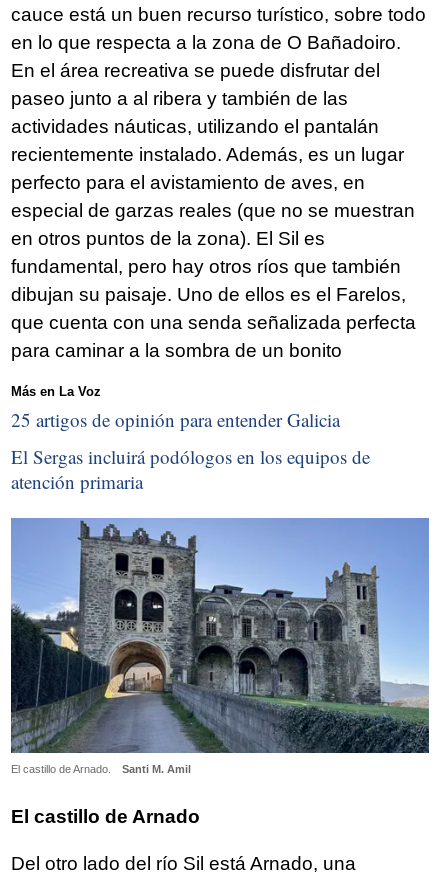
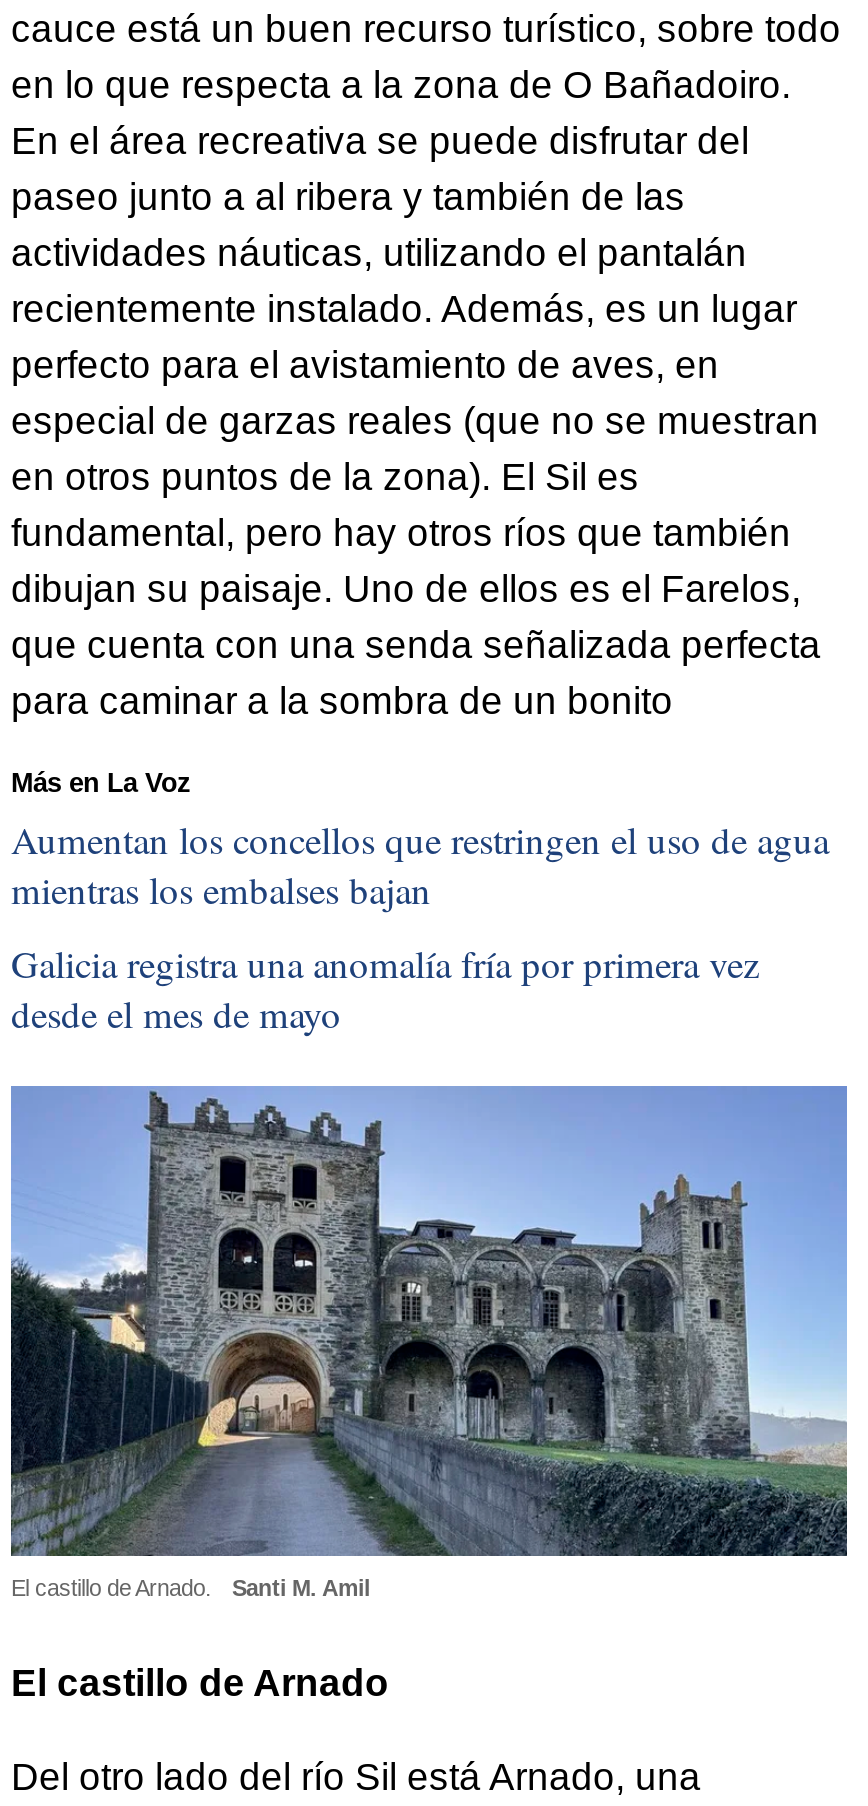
[11,407,340,432] 25 artigos de opinión para entender Galicia -> [11,813,829,913] Aumentan los concellos que restringen el uso de agua | mientras los embalses bajan
[11,444,370,494] El Sergas incluirá podólogos en los equipos de | atención primaria -> [11,938,759,1038] Galicia registra una anomalía fría por primera vez | desde el mes de mayo

